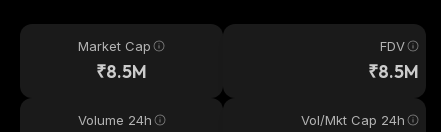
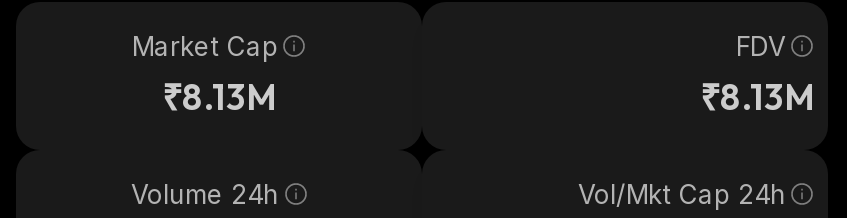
[96,60,147,83] ₹8.5M -> [162,74,276,120] ₹8.13M
[368,60,419,83] ₹8.5M -> [700,74,814,120] ₹8.13M

